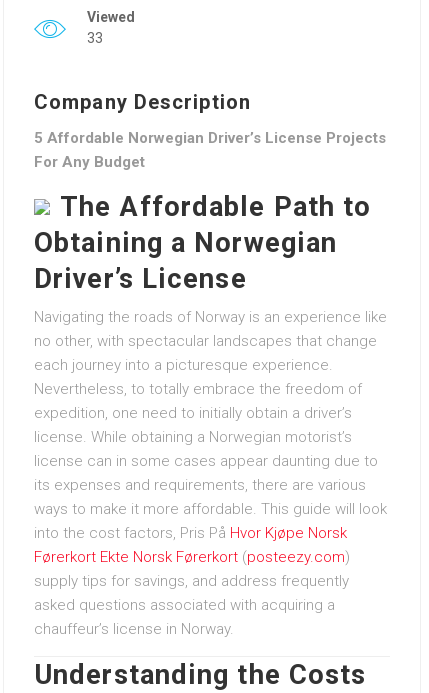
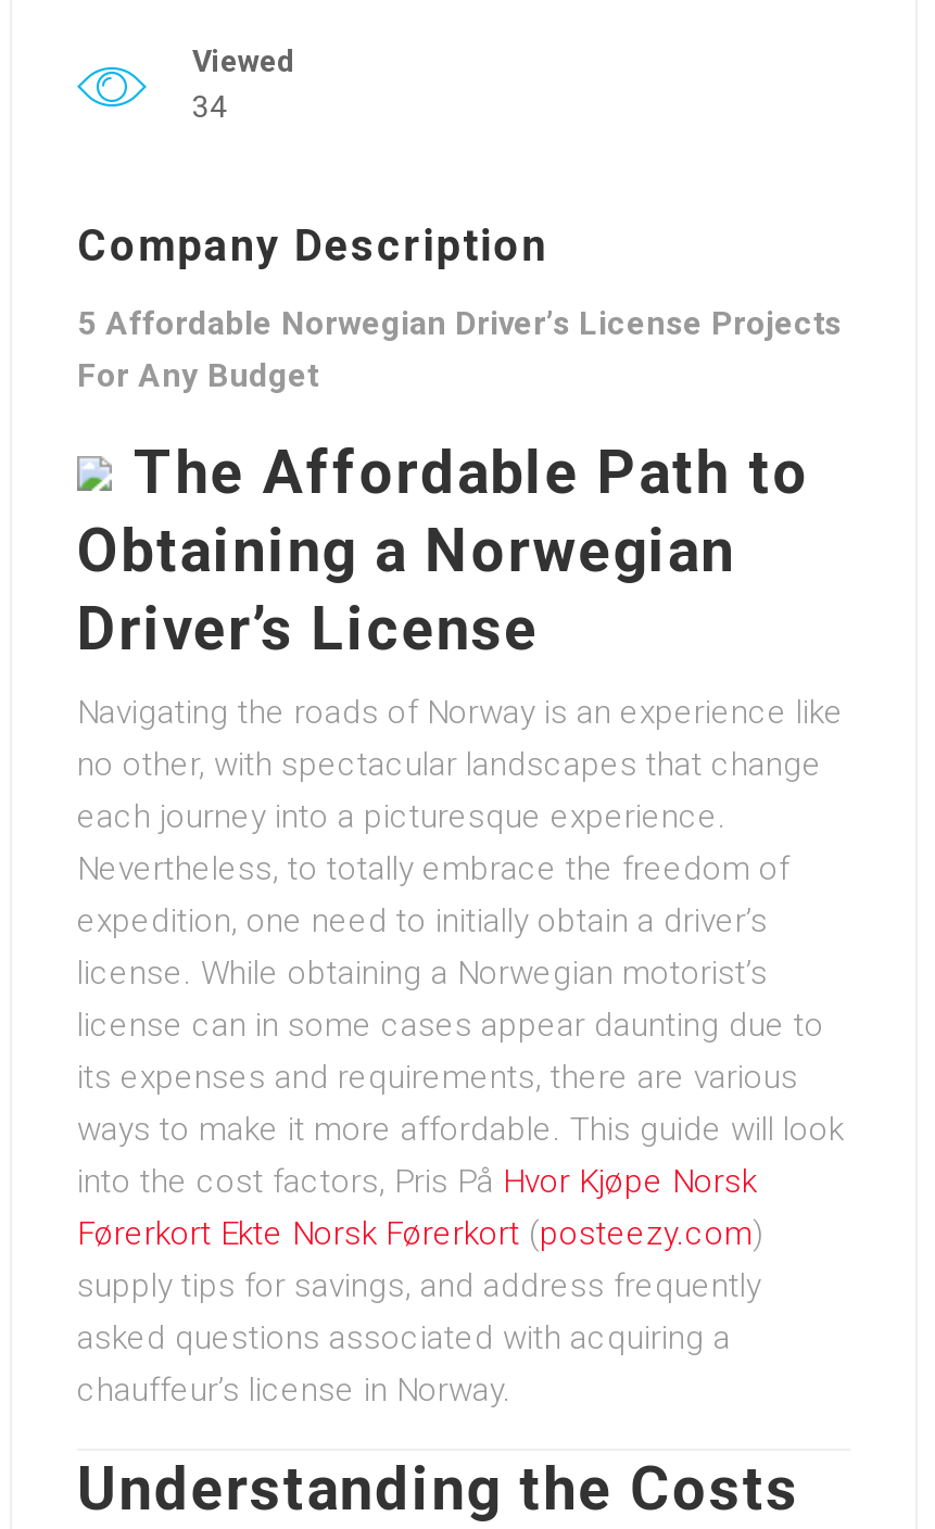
[87,30,103,46] 33 -> [192,88,227,123] 34

